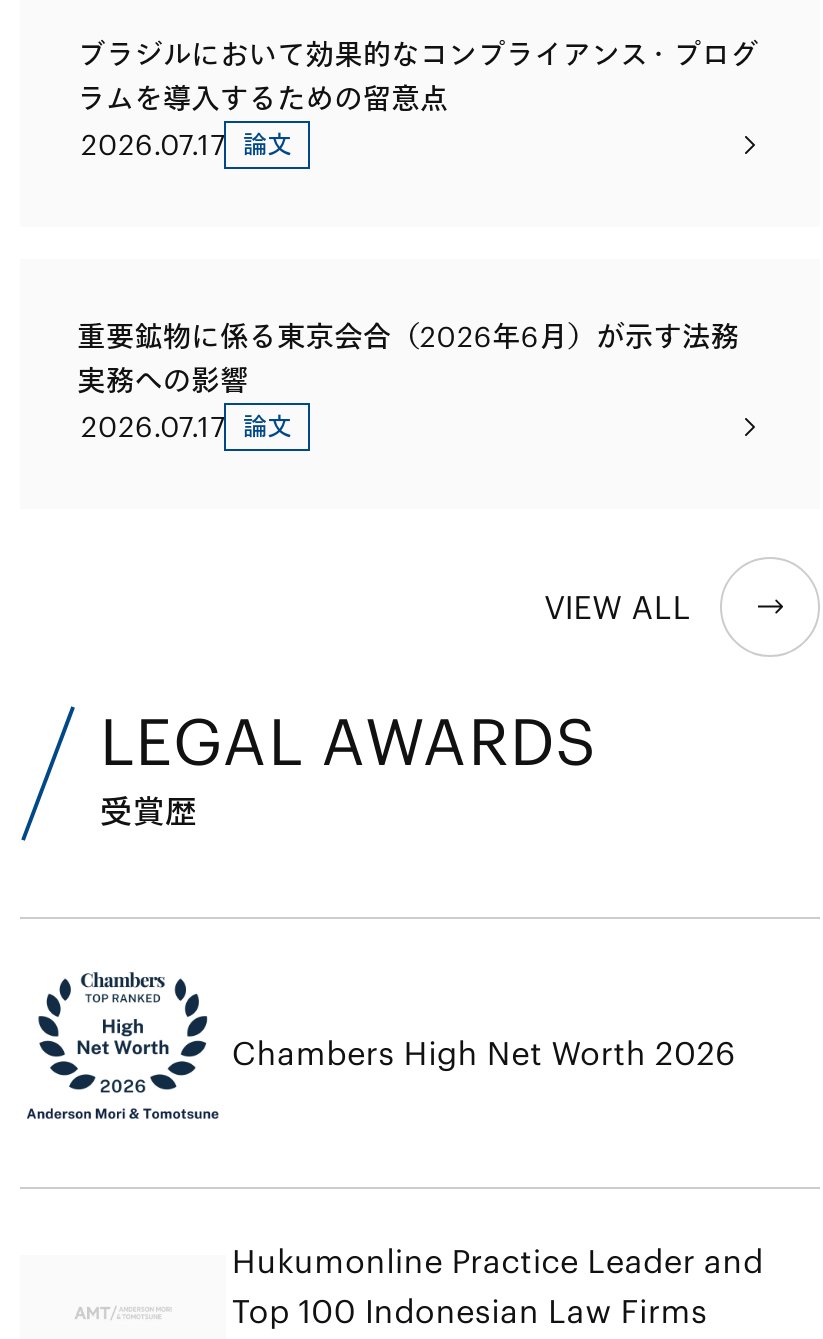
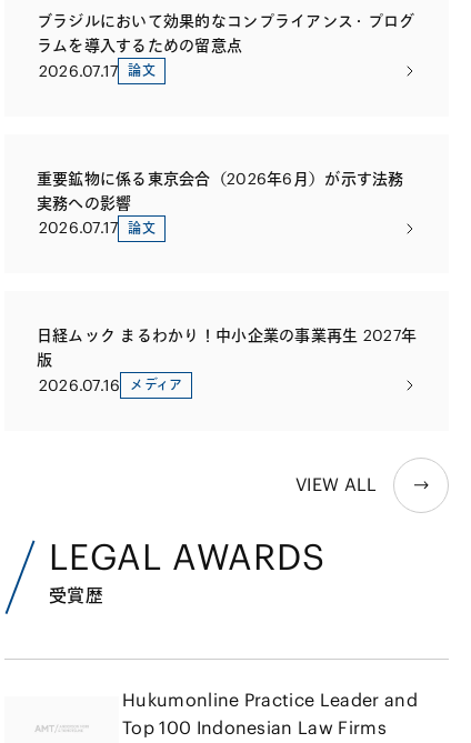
none -> [36,326,417,395] 日経ムック まるわかり！中小企業の事業再生 2027年 | 版 | 2026.07.16 メディア
moved [544,586,691,626] -> [296,473,377,496]: VIEW ALL
moved [100,701,597,831] -> [49,534,325,606]: LEGAL AWARDS | 受賞歴
[26,970,736,1122] [image] | Chambers High Net Worth 2026 -> none

